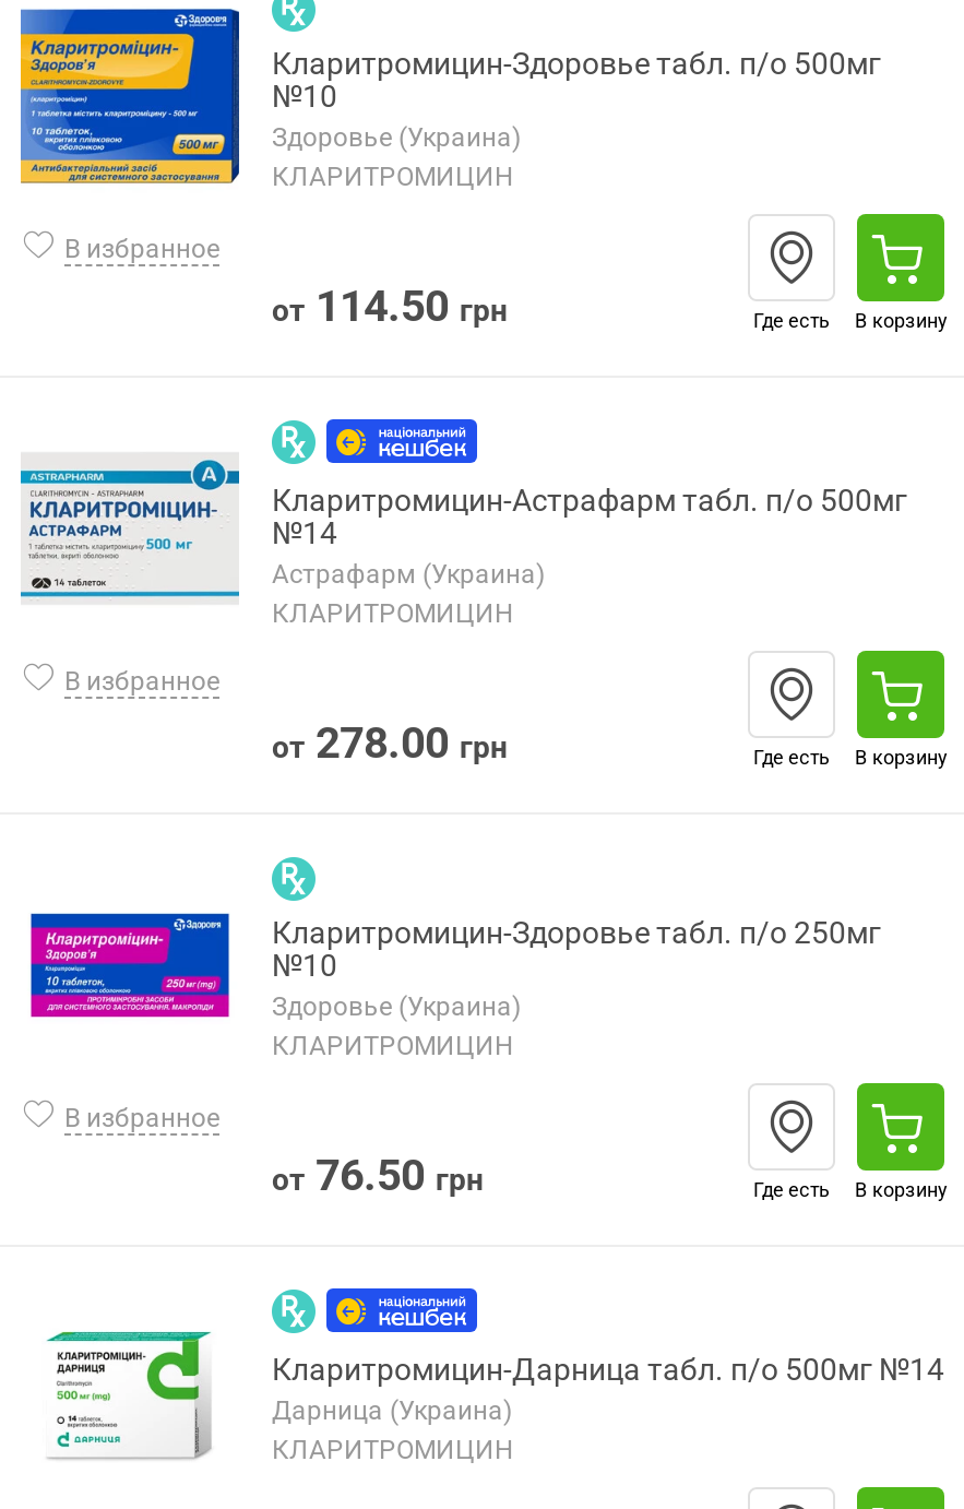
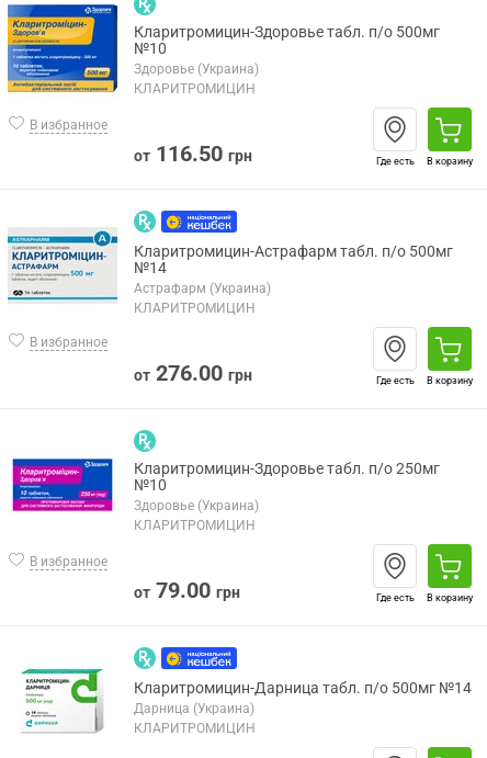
[272,280,508,332] от 114.50 грн -> [134,140,252,167] от 116.50 грн
[272,716,508,769] от 278.00 грн -> [134,360,252,386] от 276.00 грн
[272,1149,484,1201] от 76.50 грн -> [134,577,240,603] от 79.00 грн

